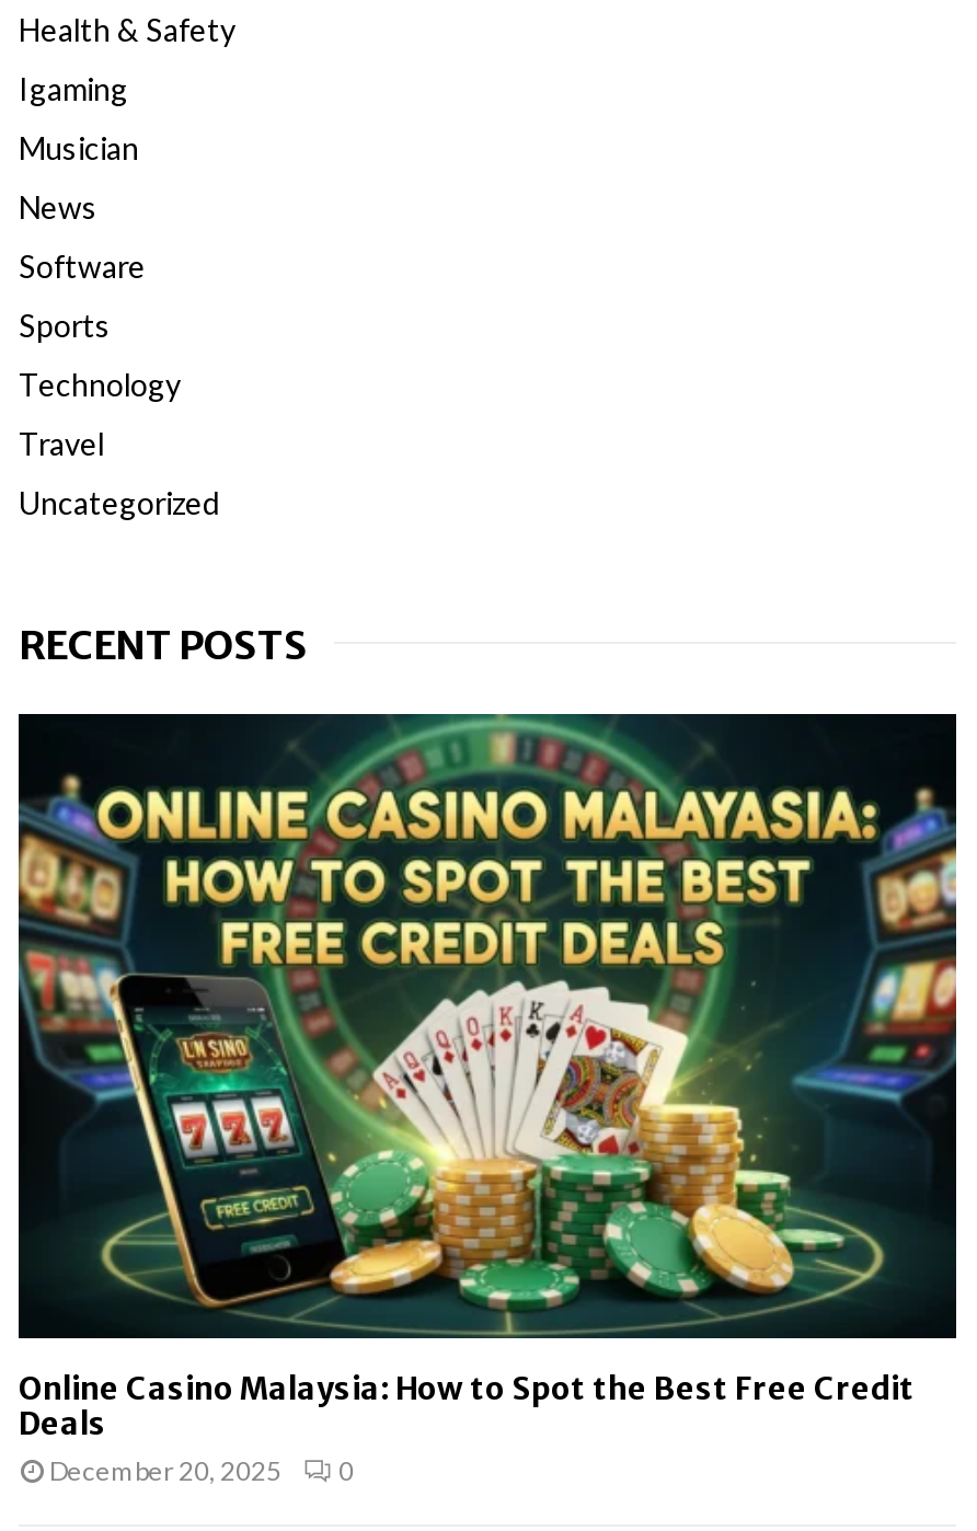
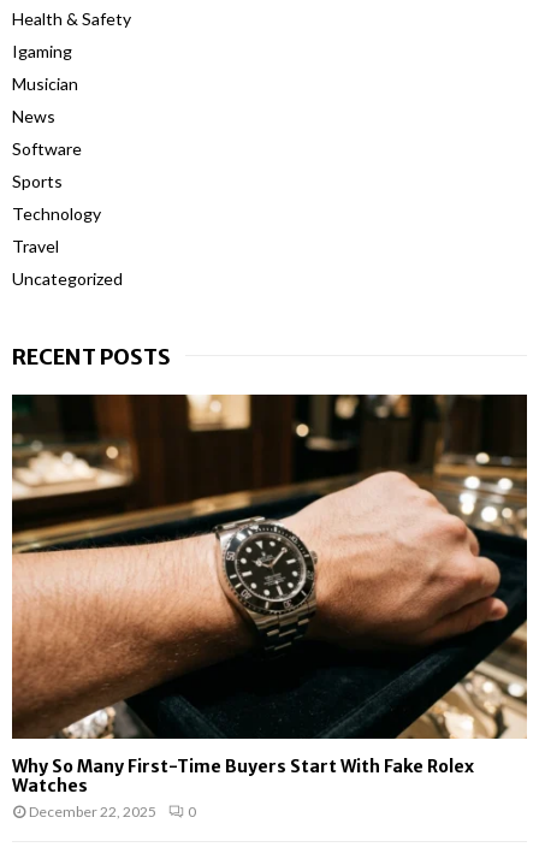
[16,711,958,1487] [image] | Online Casino Malaysia: How to Spot the Best Free Credit | Deals | December 20, 2025 -> [11,393,528,820] [image] | Why So Many First-Time Buyers Start With Fake Rolex | Watches | December 22, 2025

